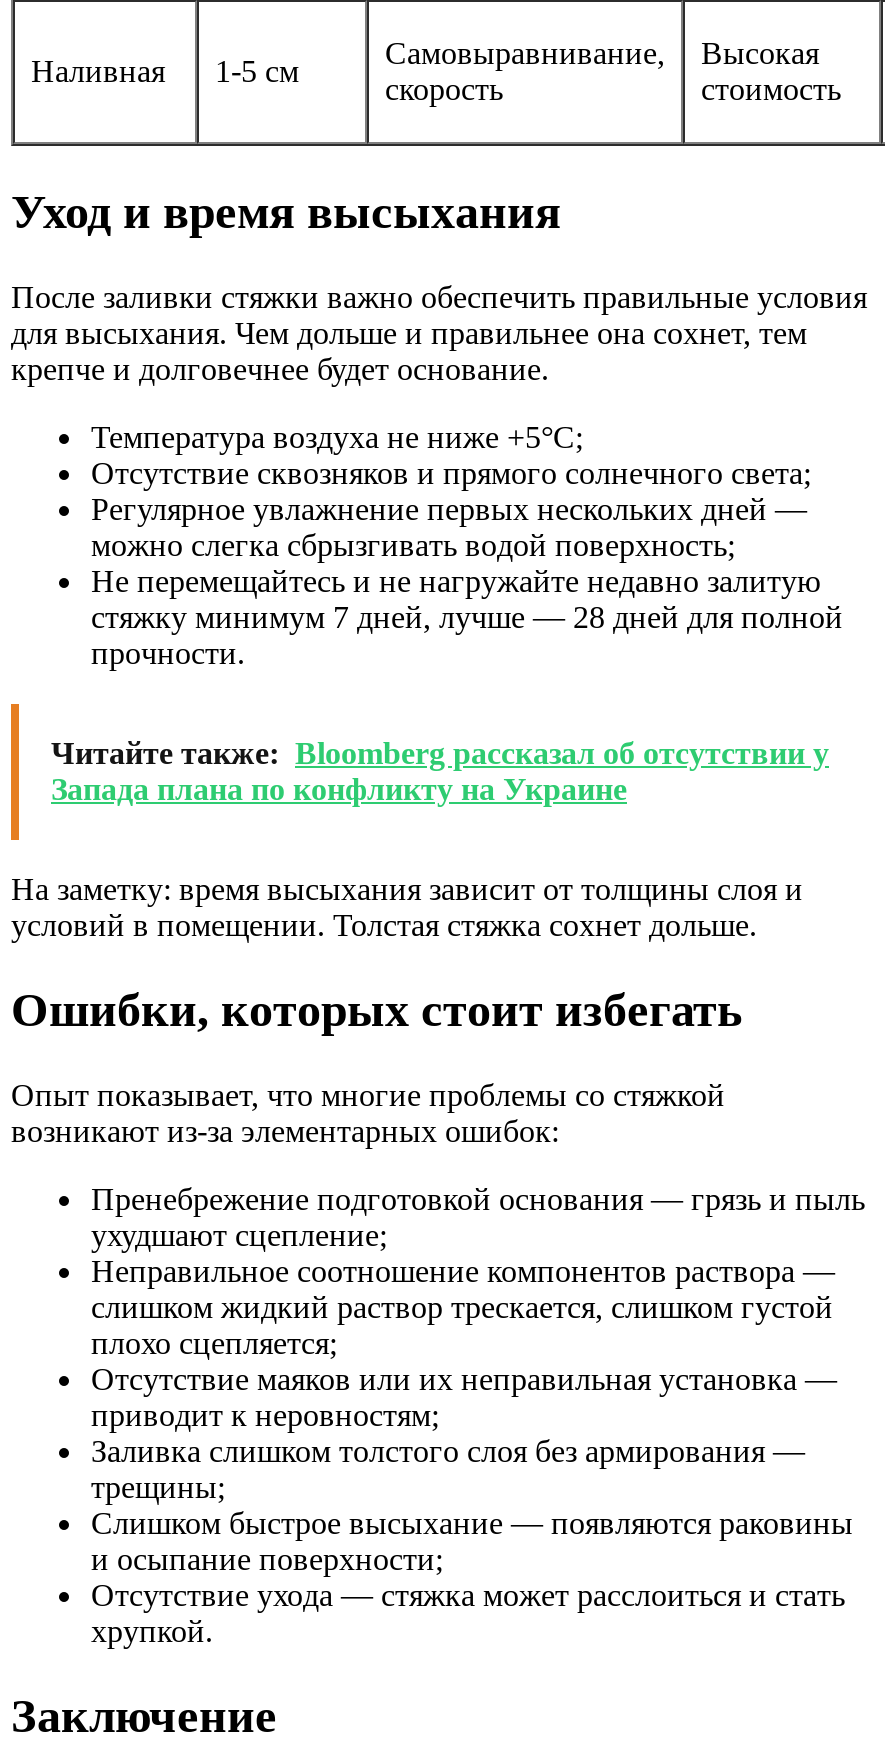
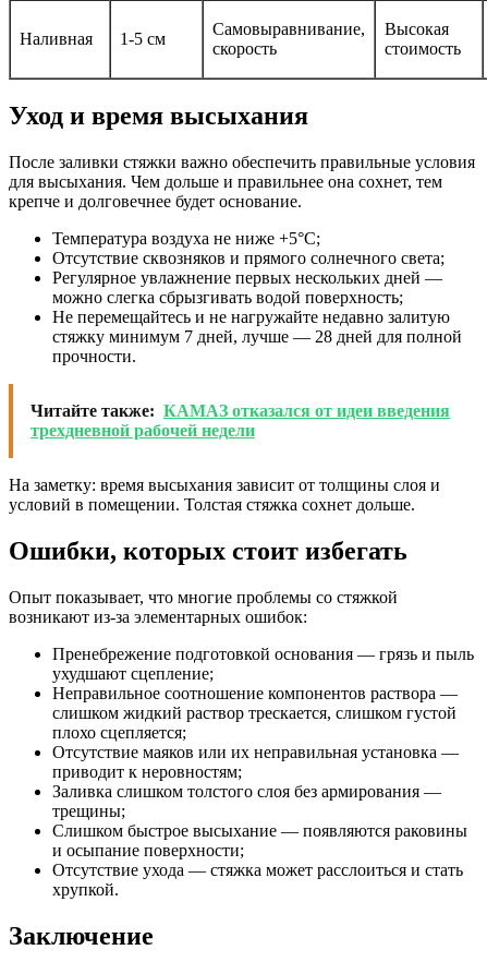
[51,736,829,806] Читайте также: Bloomberg рассказал об отсутствии у | Запада плана по конфликту на Украине -> [31,401,450,439] Читайте также: КАМАЗ отказался от идеи введения | трехдневной рабочей недели

